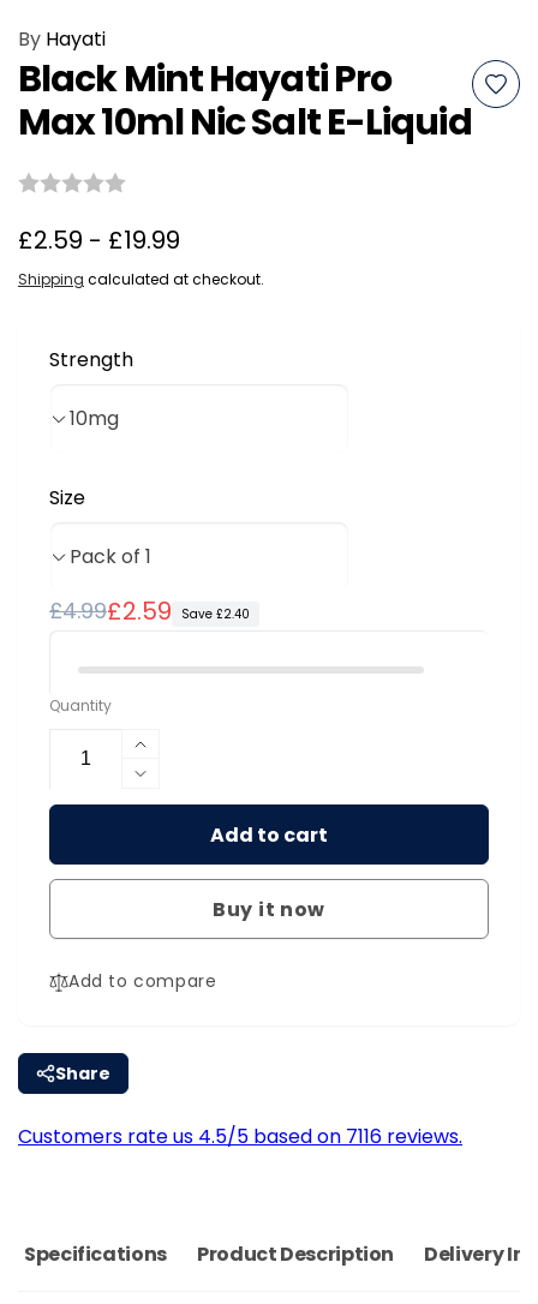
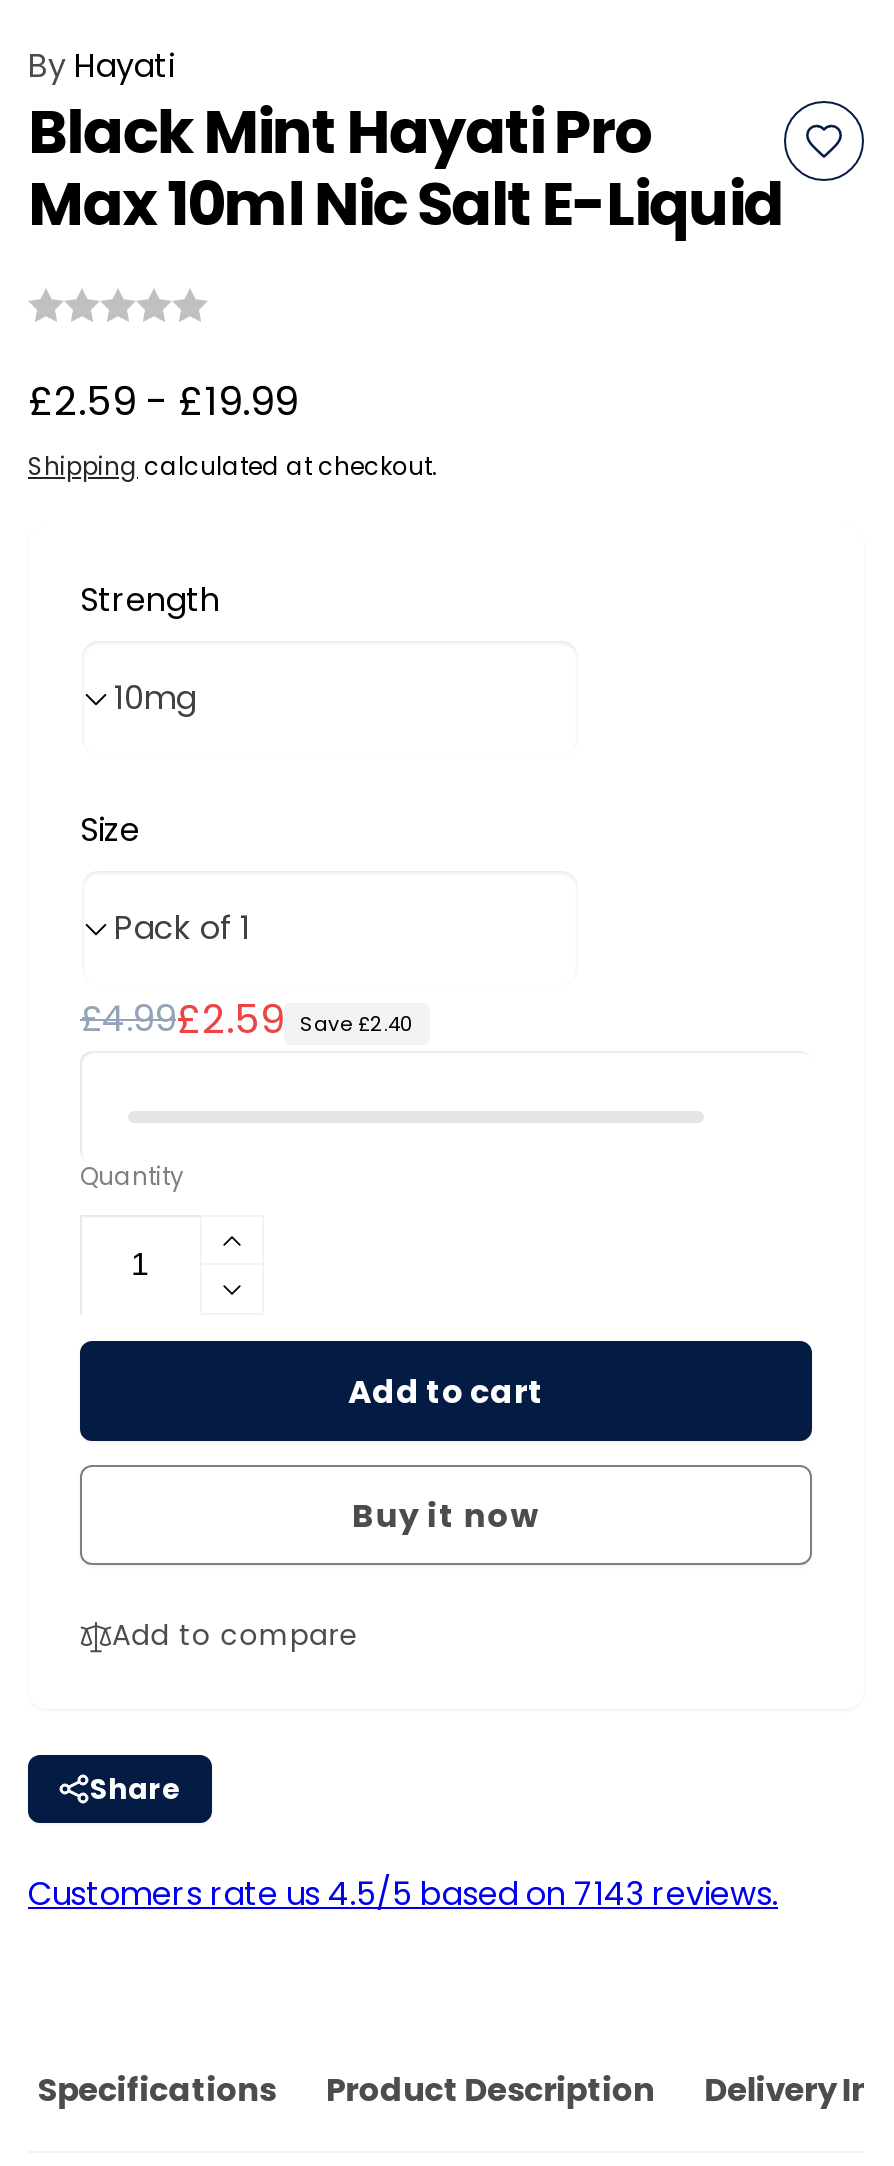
[18,1123,462,1150] Customers rate us 4.5/5 based on 7116 reviews. -> [28,1871,778,1917] Customers rate us 4.5/5 based on 7143 reviews.

